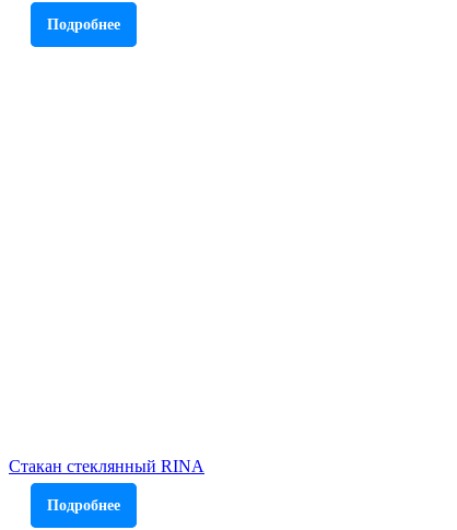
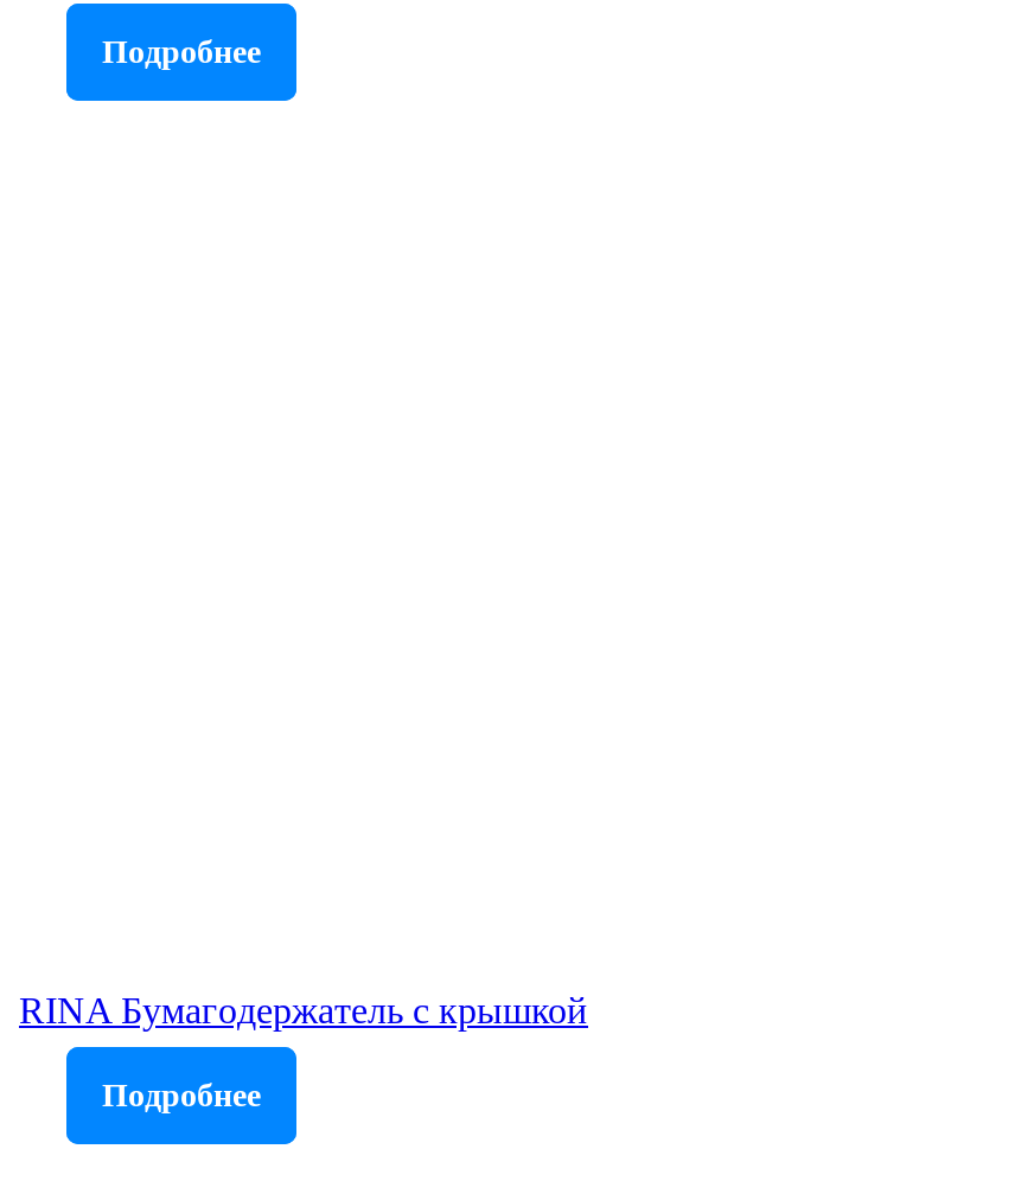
[9,457,204,475] Стакан стеклянный RINA -> [19,990,588,1030] RINA Бумагодержатель с крышкой

